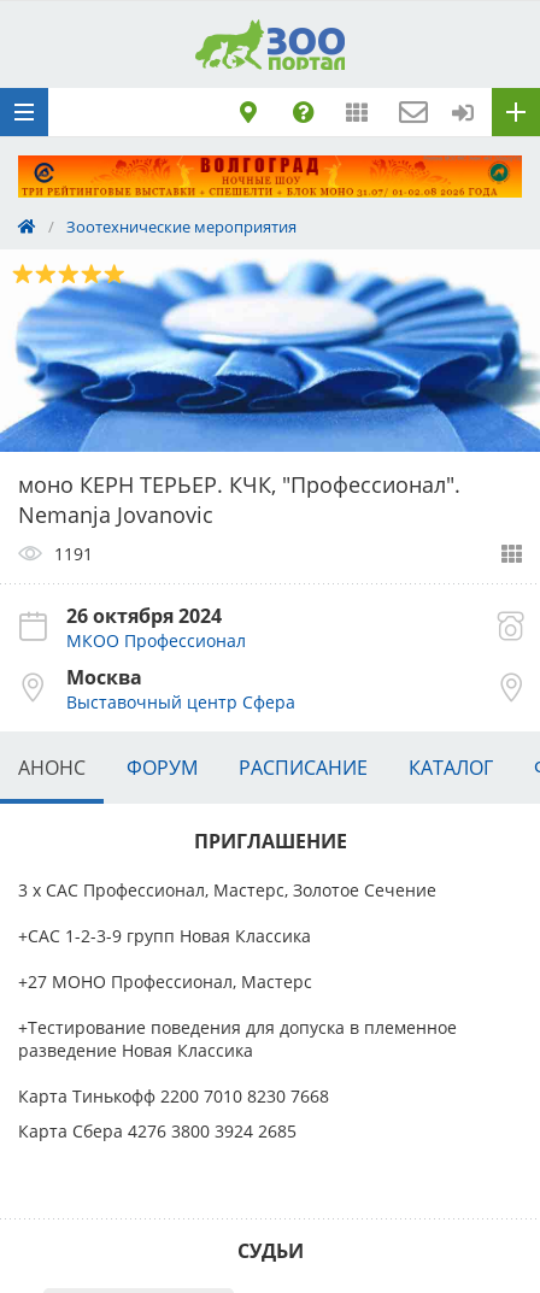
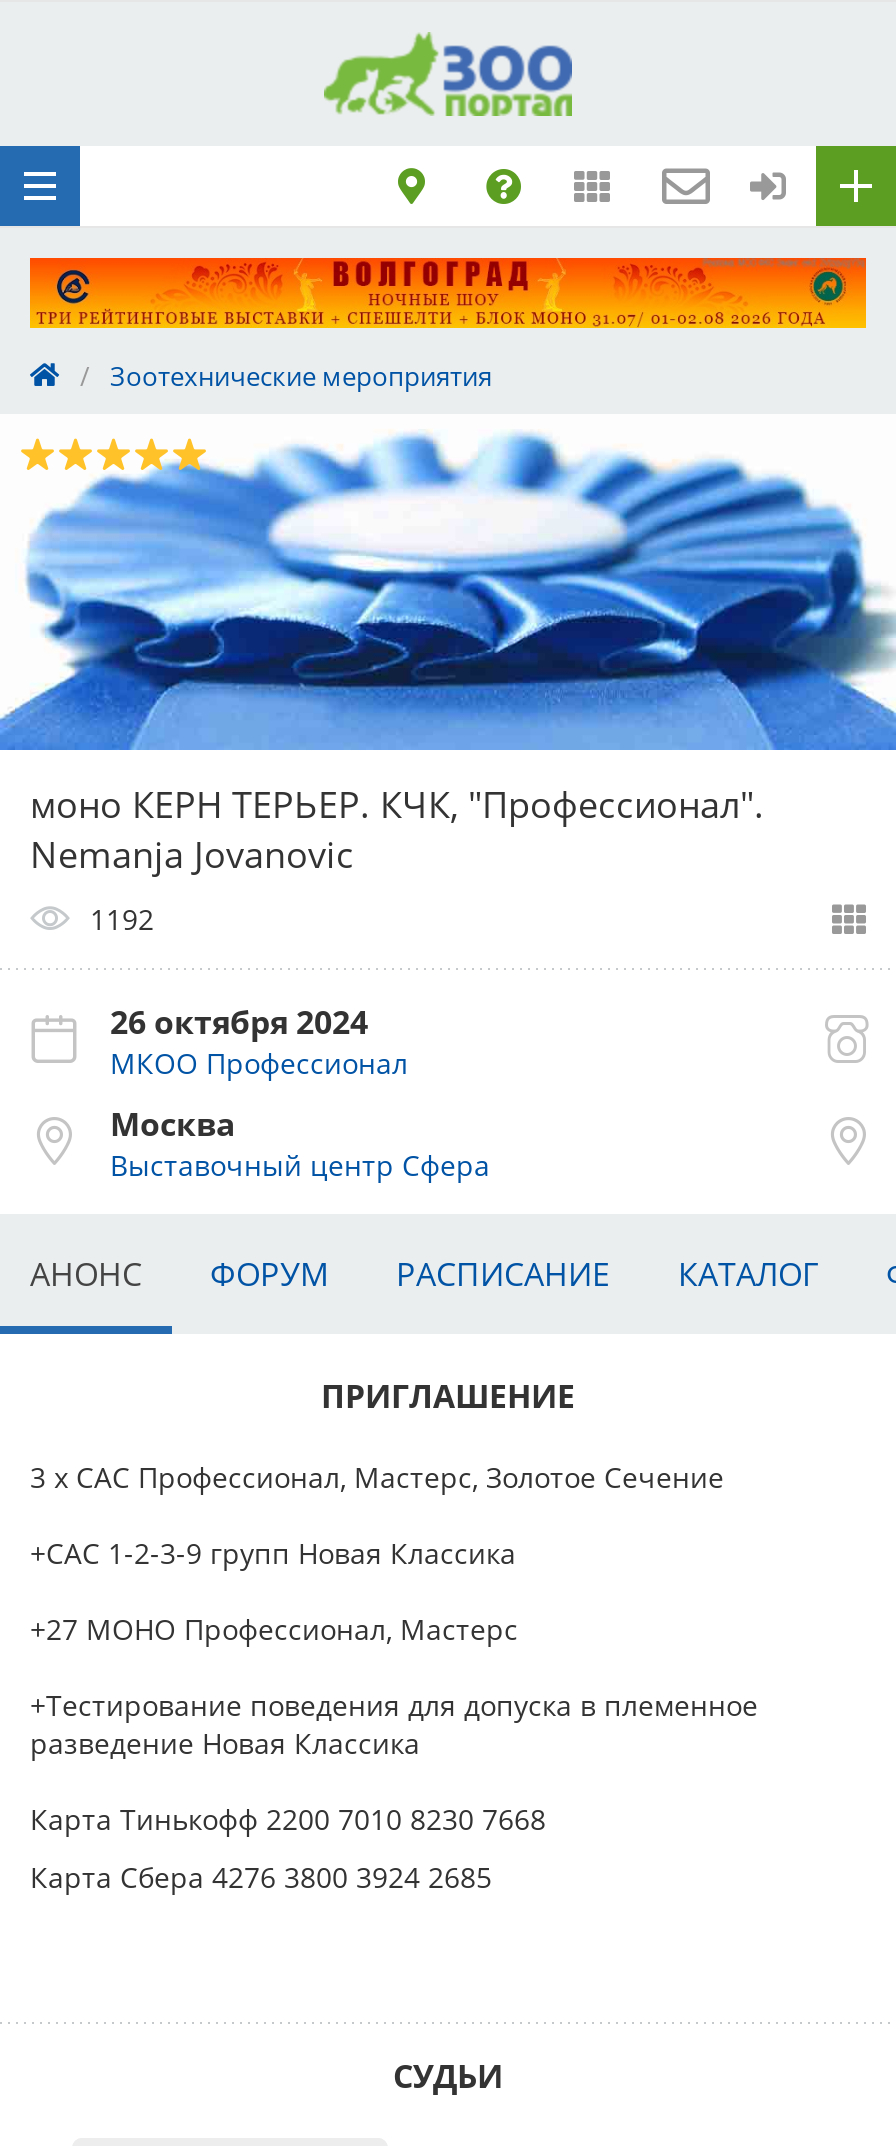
[54,542,93,565] 1191 -> [90,900,154,938] 1192

